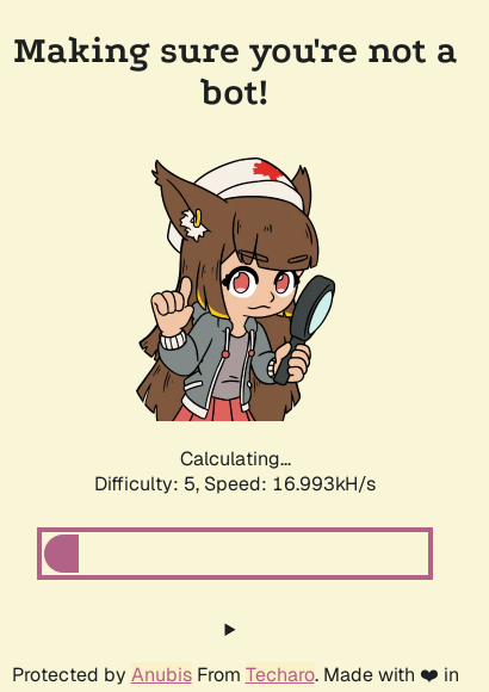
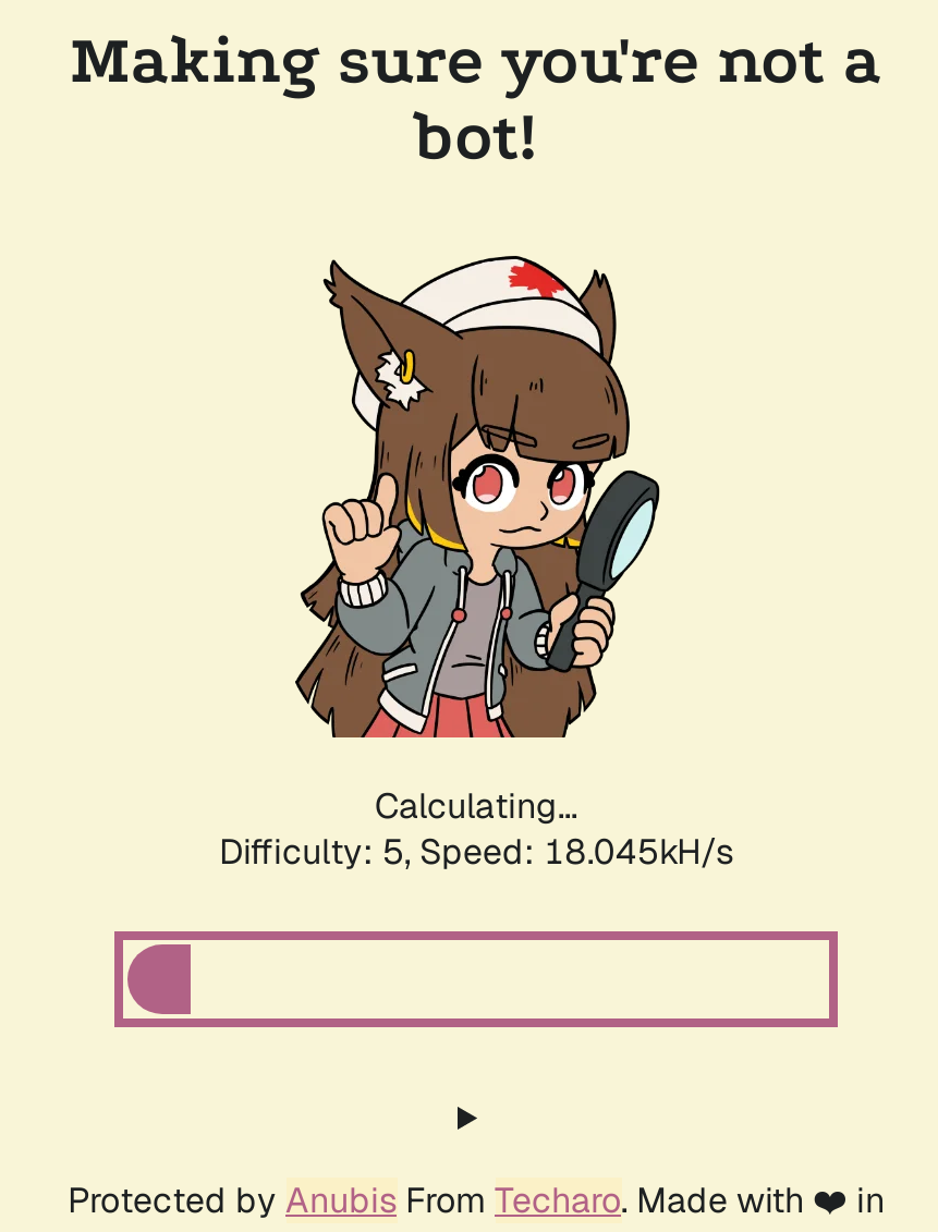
[94,471,376,496] Difficulty: 5, Speed: 16.993kH/s -> [219,829,733,875] Difficulty: 5, Speed: 18.045kH/s

